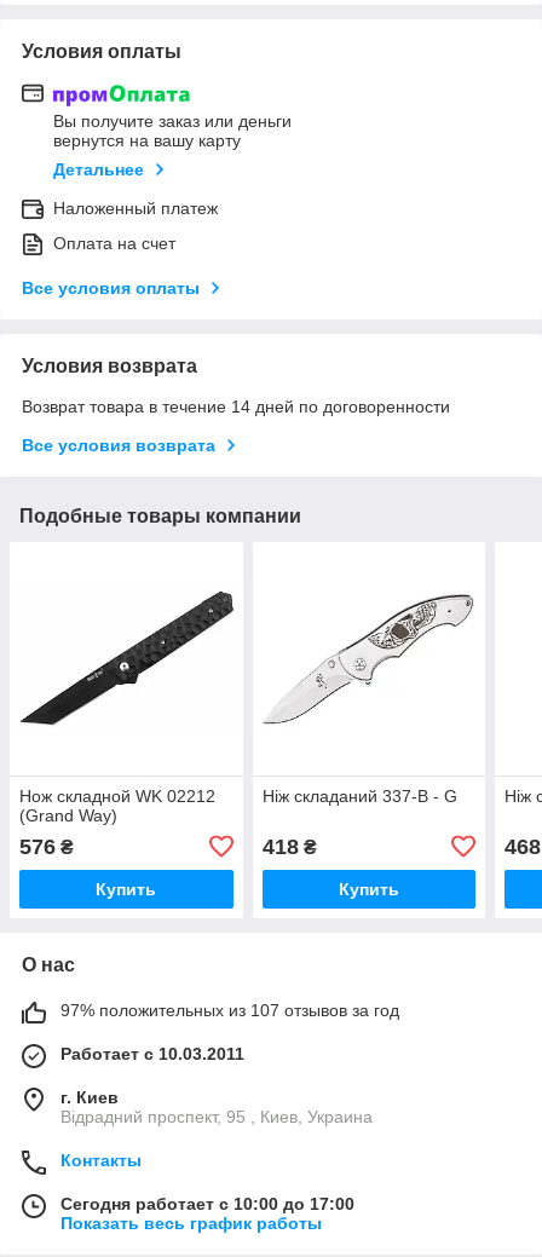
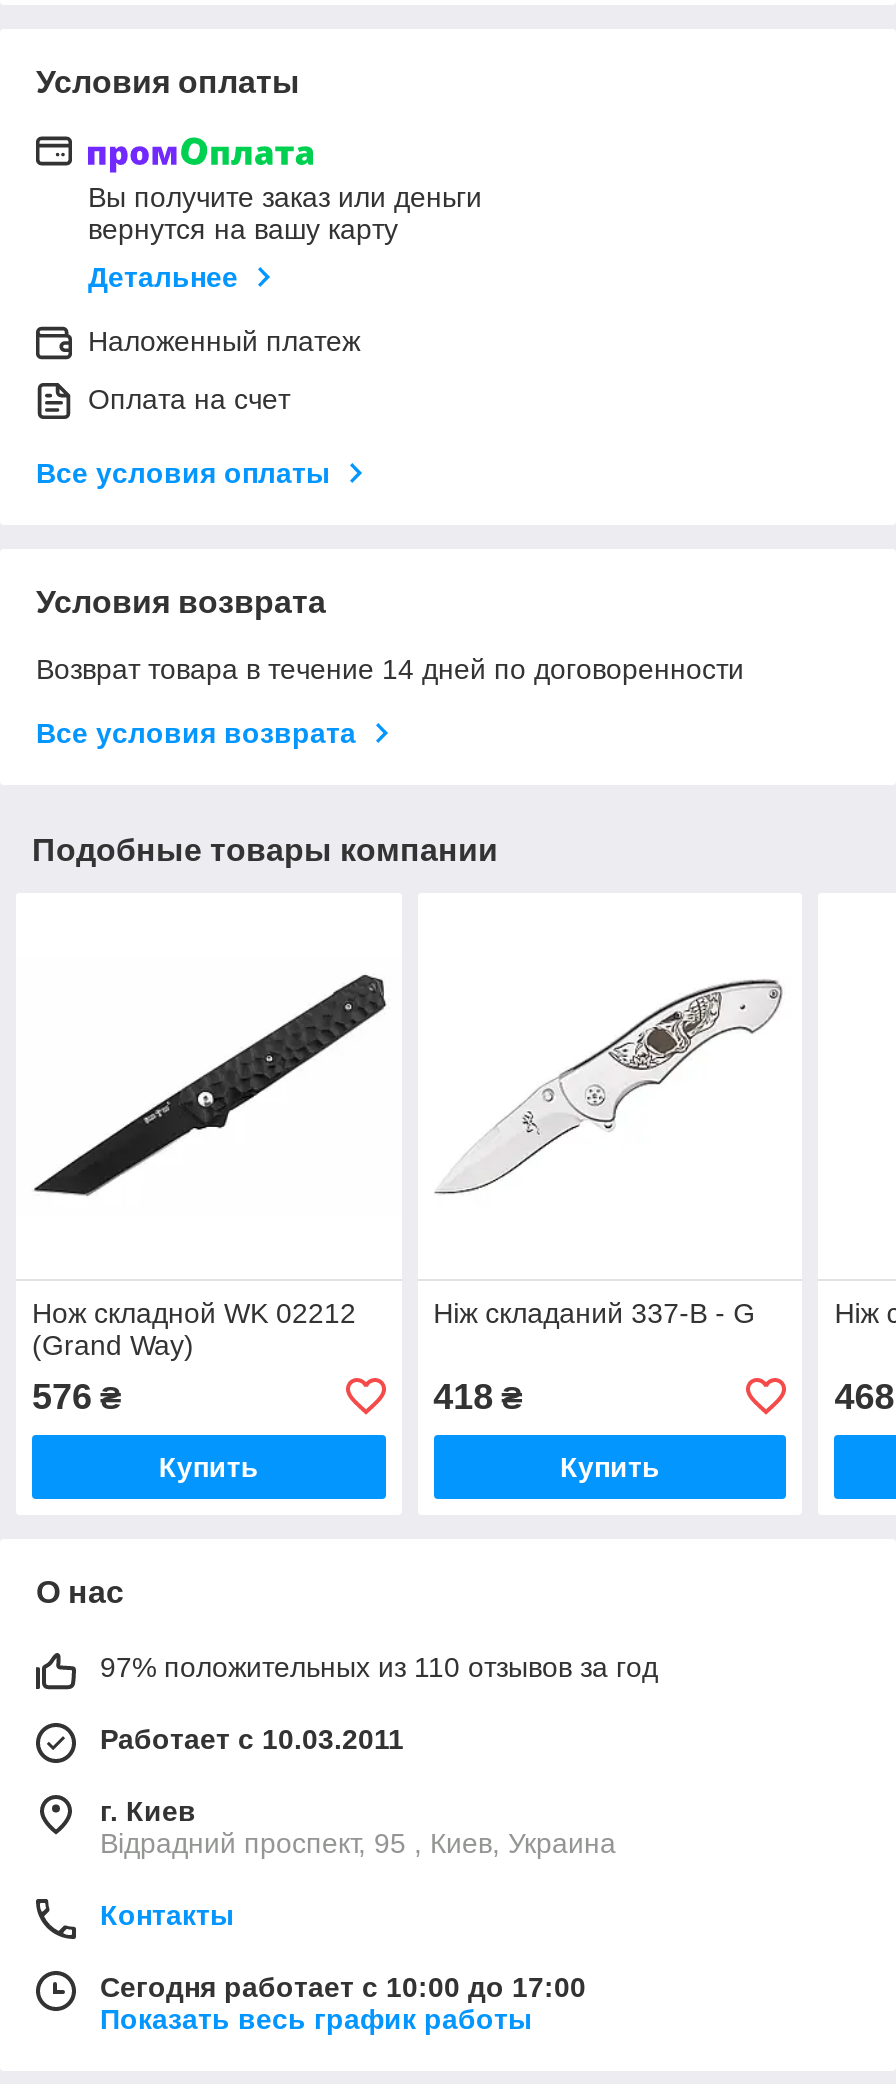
[60,1000,399,1020] 97% положительных из 107 отзывов за год -> [100,1651,658,1683] 97% положительных из 110 отзывов за год

